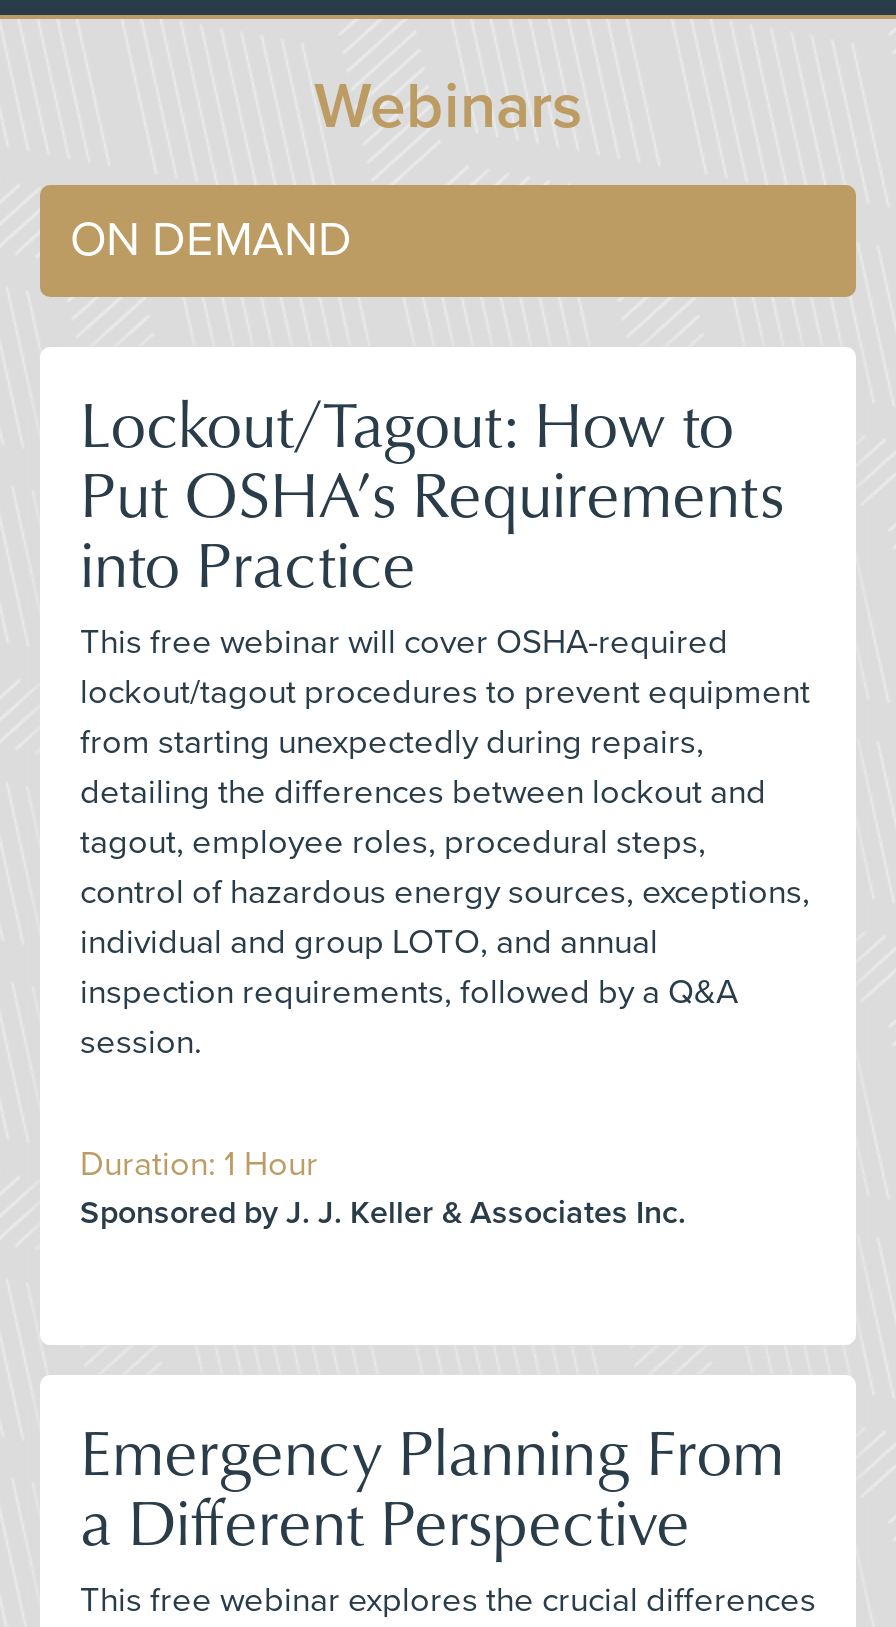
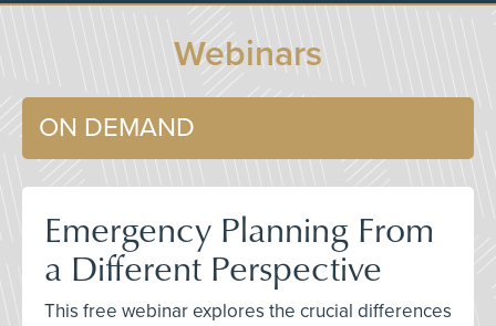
[80,377,810,1233] Lockout/Tagout: How to | Put OSHA’s Requirements | into Practice | This free webinar will cover OSHA-required | lockout/tagout procedures to prevent equipment | from starting unexpectedly during repairs, | detailing the differences between lockout and | tagout, employee roles, procedural steps, | control of hazardous energy sources, exceptions, | individual and group LOTO, and annual | inspection requirements, followed by a Q&A | session. | Duration: 1 Hour | Sponsored by J. J. Keller & Associates Inc. -> none

